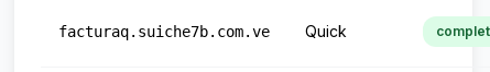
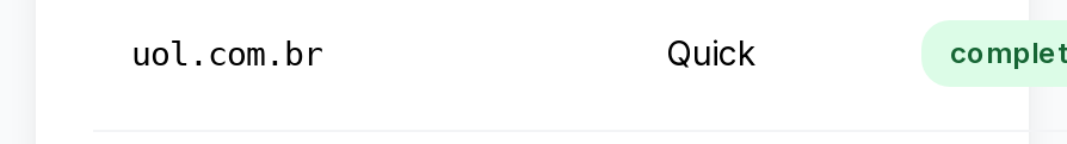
[58,23,270,40] facturaq.suiche7b.com.ve -> [131,35,322,73] uol.com.br

